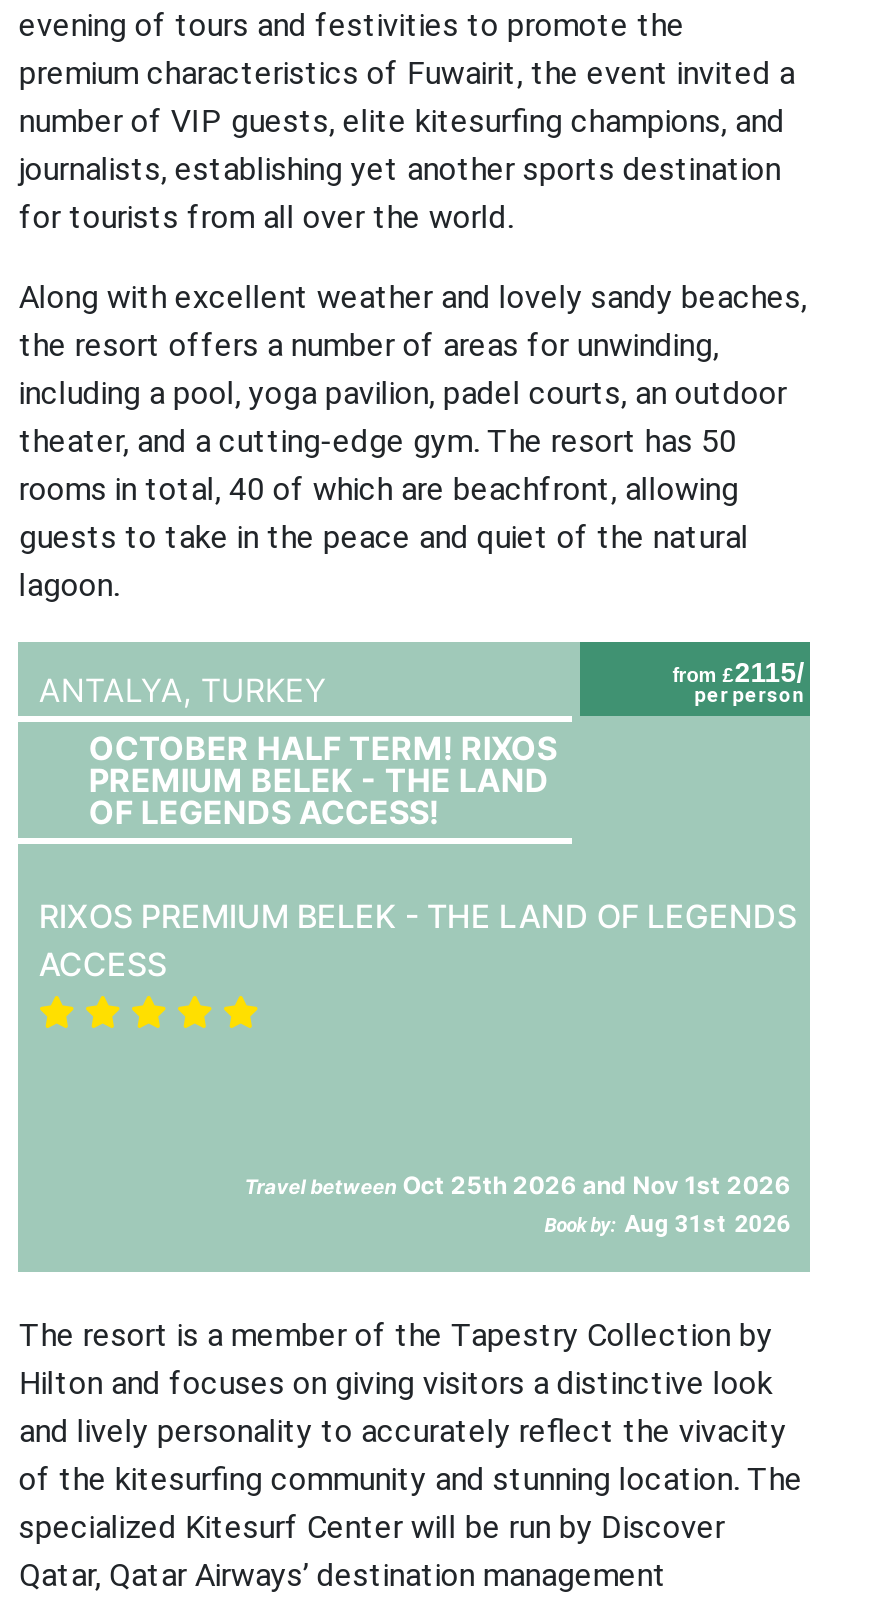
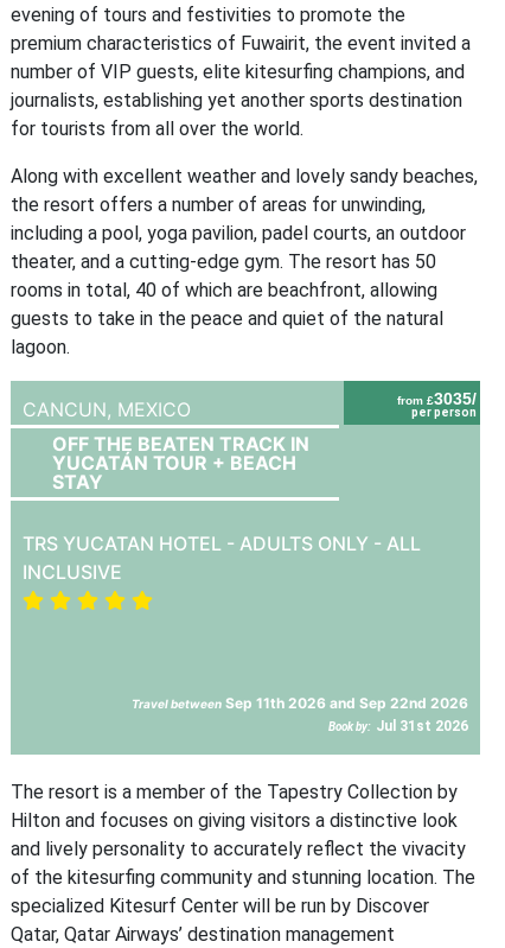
[672,656,804,688] from £2115/ -> [397,389,477,408] from £3035/
[39,670,557,832] ANTALYA, TURKEY | OCTOBER HALF TERM! RIXOS | PREMIUM BELEK - THE LAND | OF LEGENDS ACCESS! -> [23,397,310,493] CANCUN, MEXICO | OFF THE BEATEN TRACK IN | YUCATÁN TOUR + BEACH | STAY
[39,896,797,984] RIXOS PREMIUM BELEK - THE LAND OF LEGENDS | ACCESS -> [23,531,421,584] TRS YUCATAN HOTEL - ADULTS ONLY - ALL | INCLUSIVE
[244,1170,790,1238] Travel between Oct 25th 2026 and Nov 1st 2026 | Book by: Aug 31st 2026 -> [132,694,468,734] Travel between Sep 11th 2026 and Sep 22nd 2026 | Book by: Jul 31st 2026

